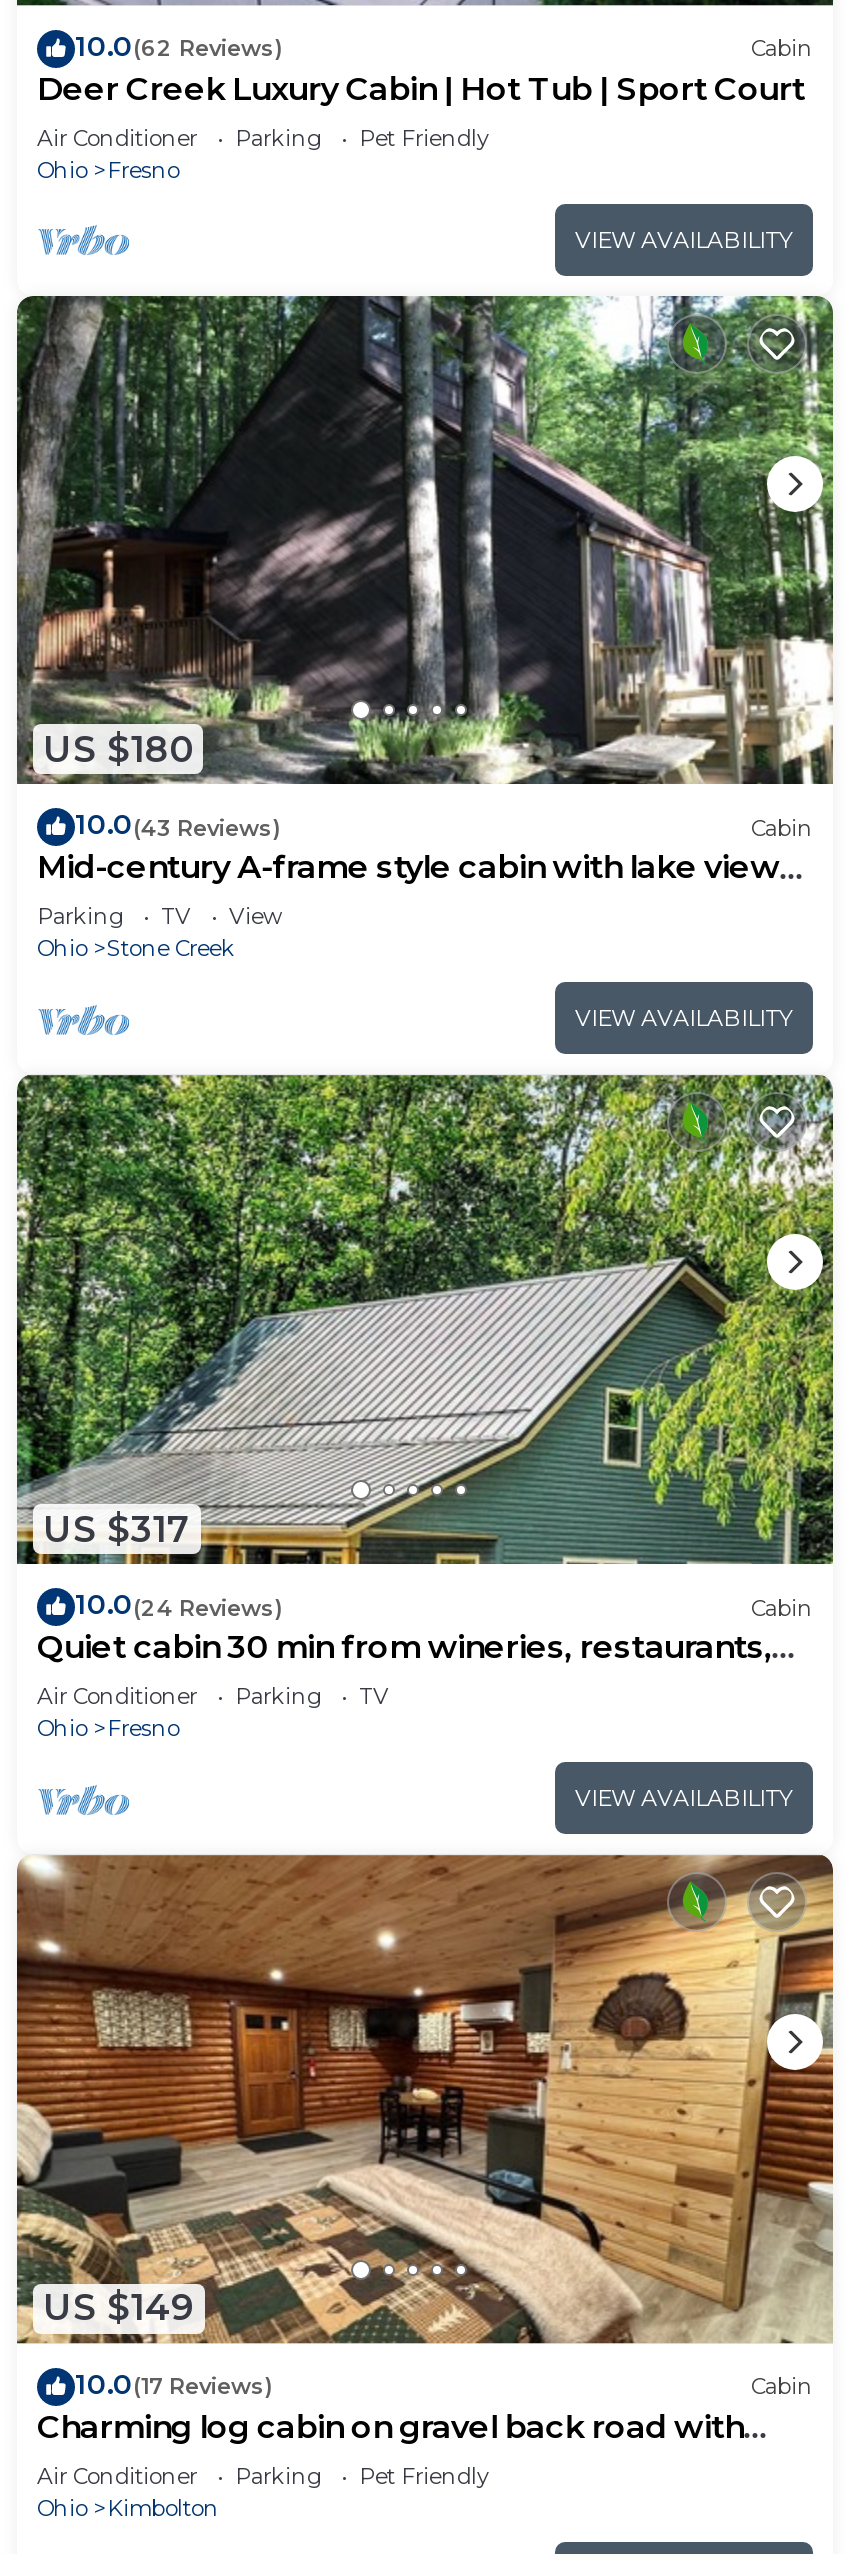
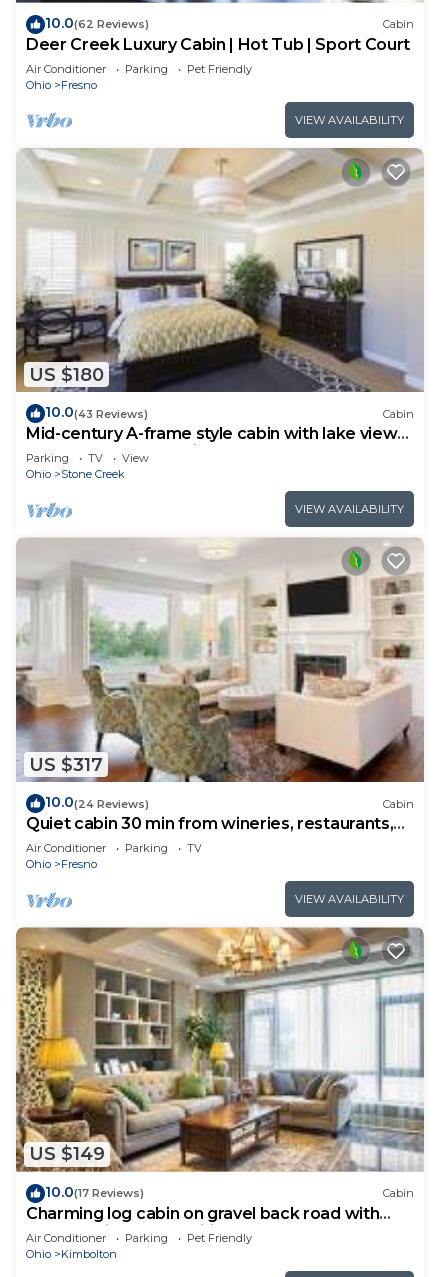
[15,294,835,786] [image] -> [15,147,424,393] [image]
[15,1072,835,1566] [image] -> [16,538,425,783] [image]
[15,1854,835,2346] [image] -> [16,927,425,1172] [image]

